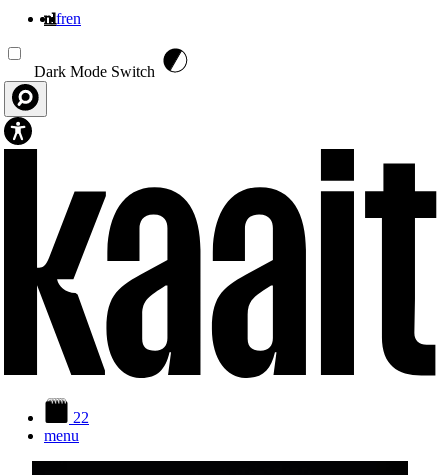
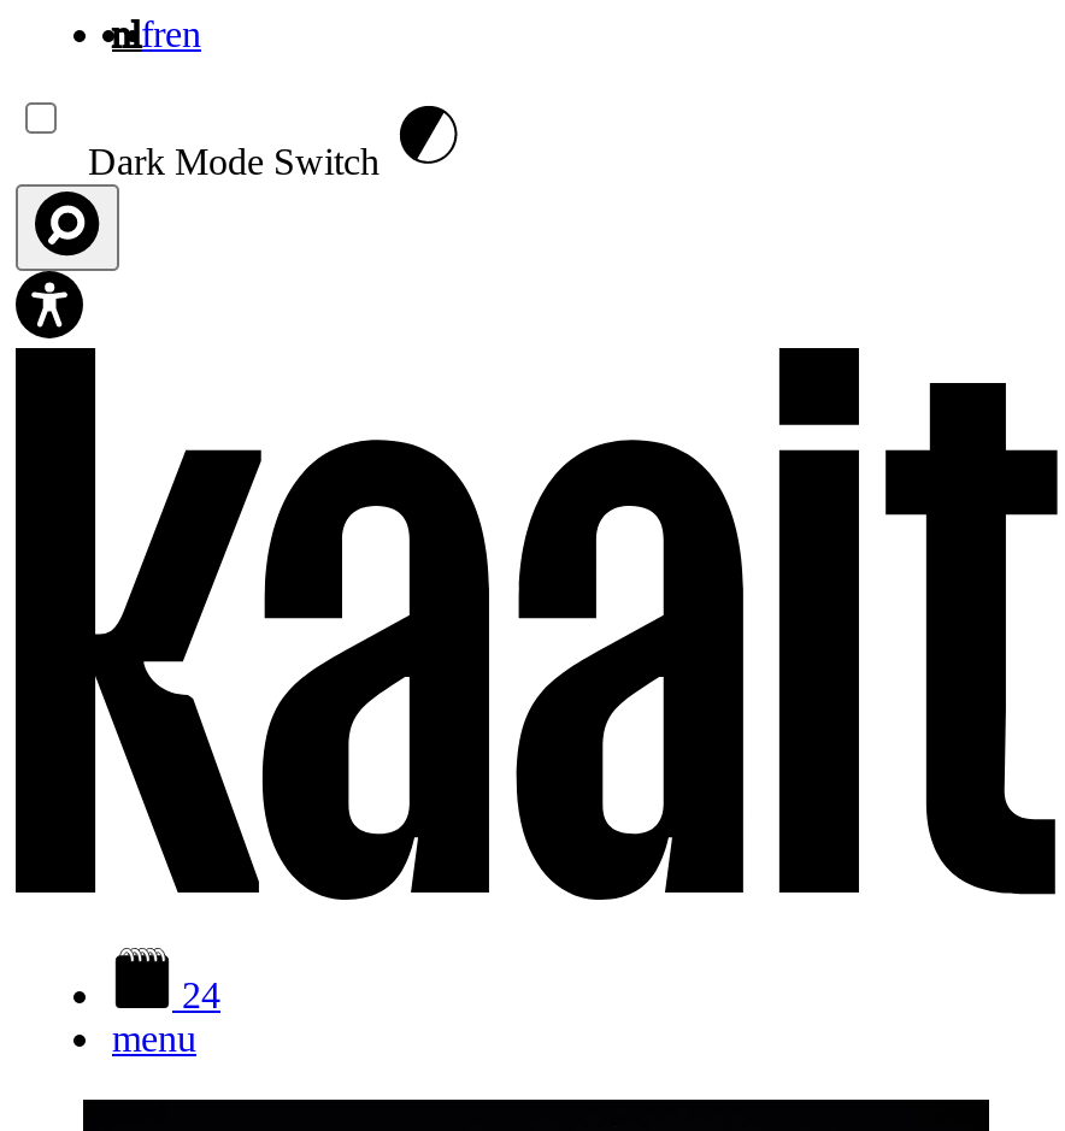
[73,409,89,426] 22 -> [182,974,220,1015] 24

